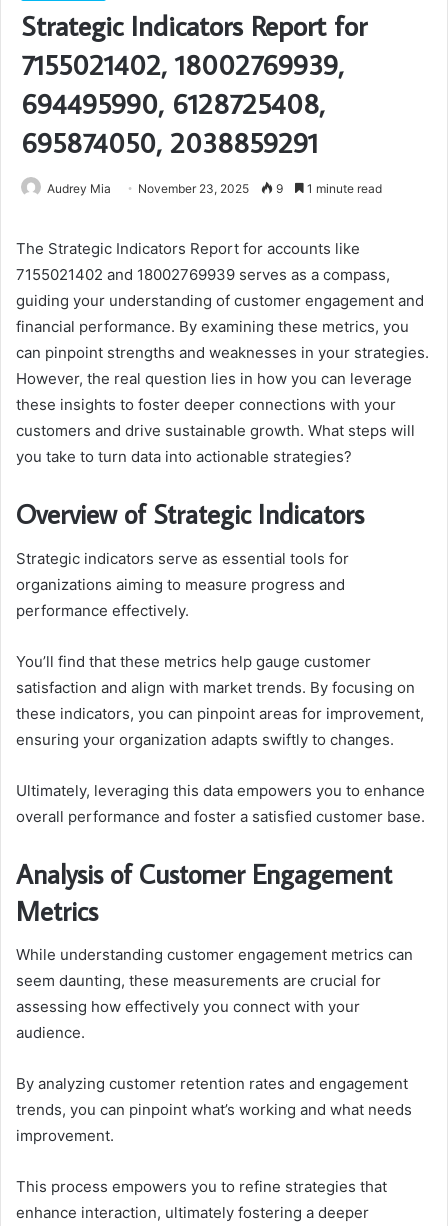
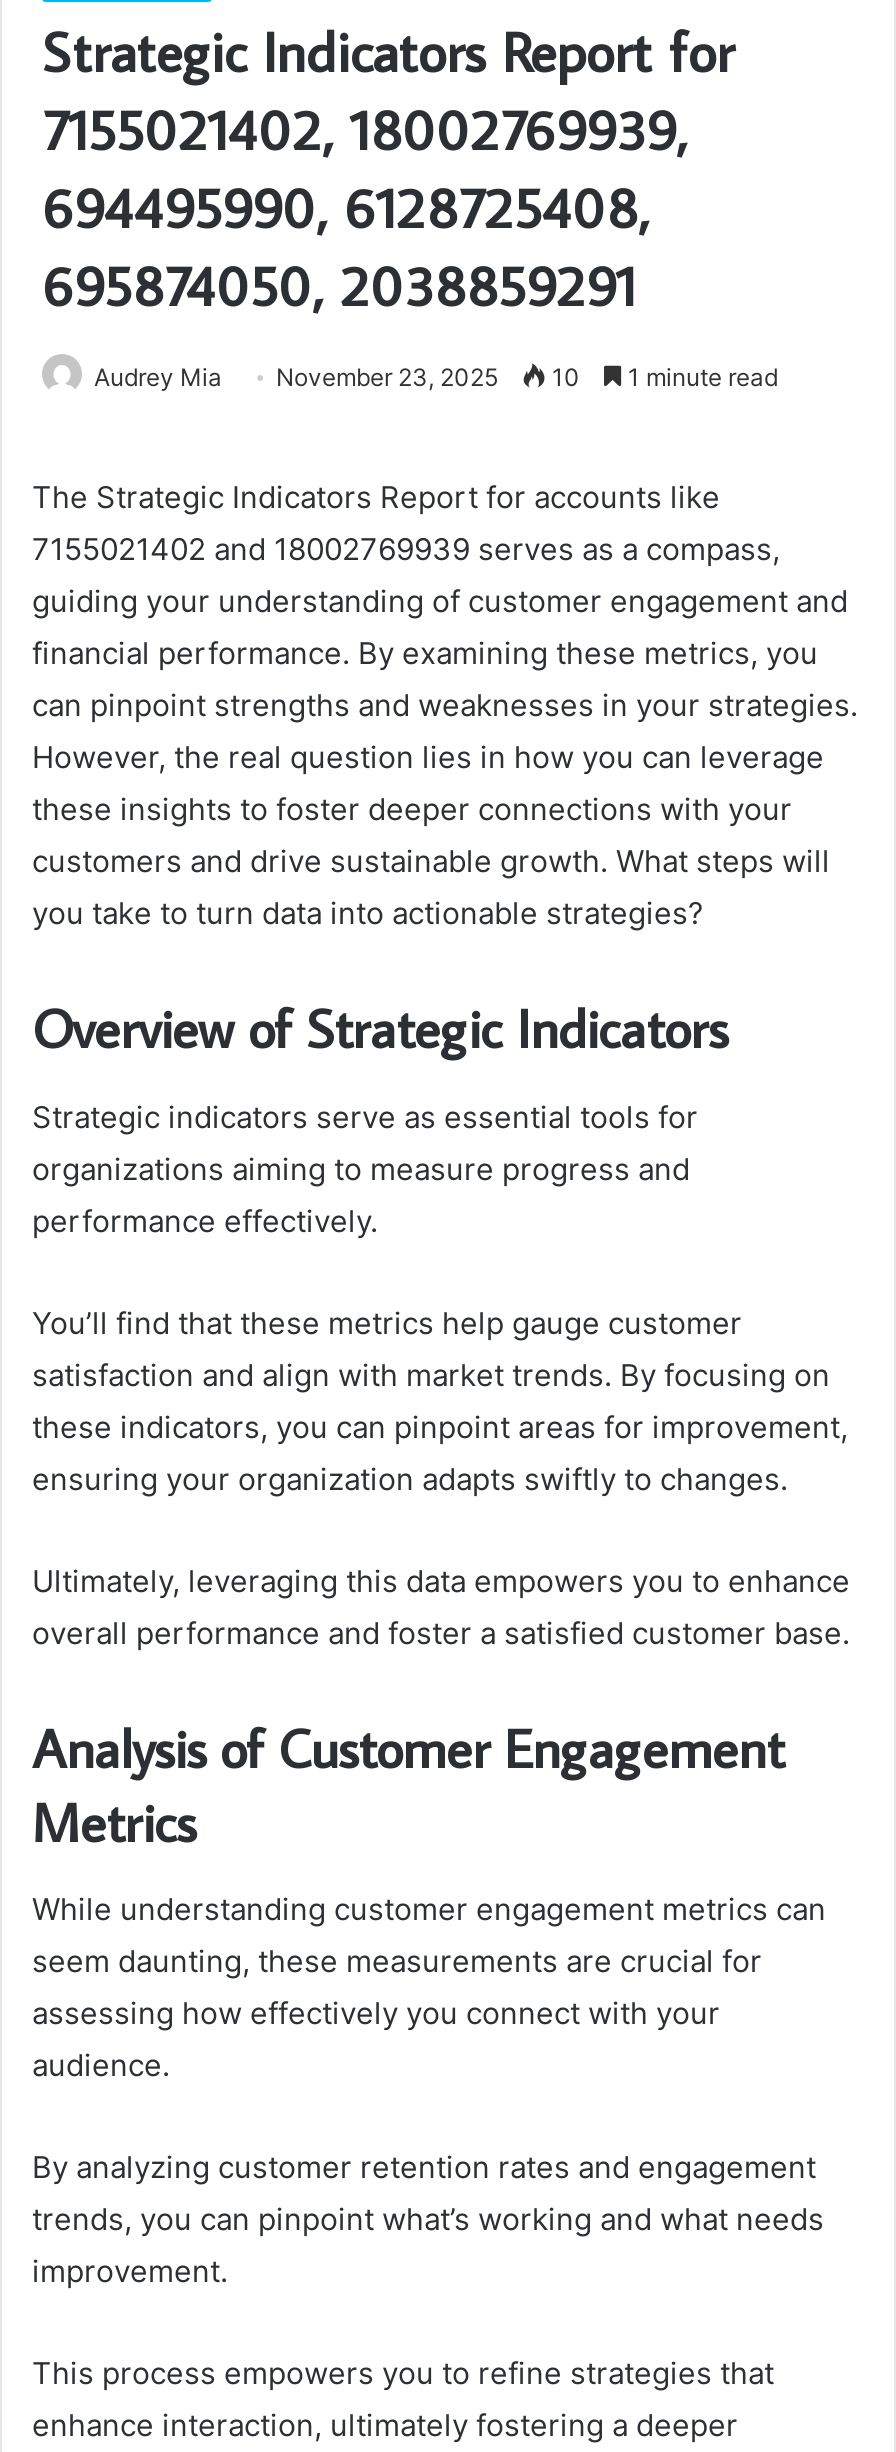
[47,181,382,196] Audrey Mia November 23, 2025 9 1 minute read -> [94,362,778,392] Audrey Mia November 23, 2025 10 1 minute read

